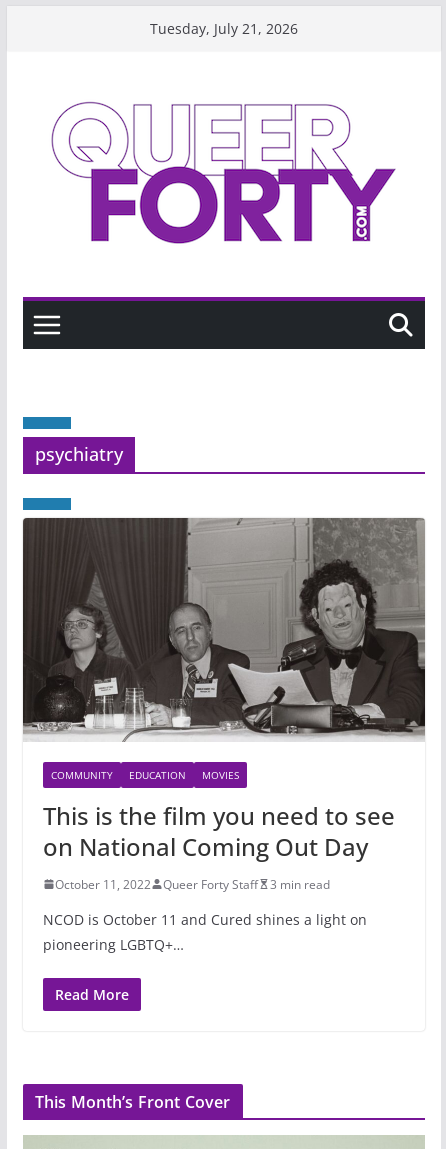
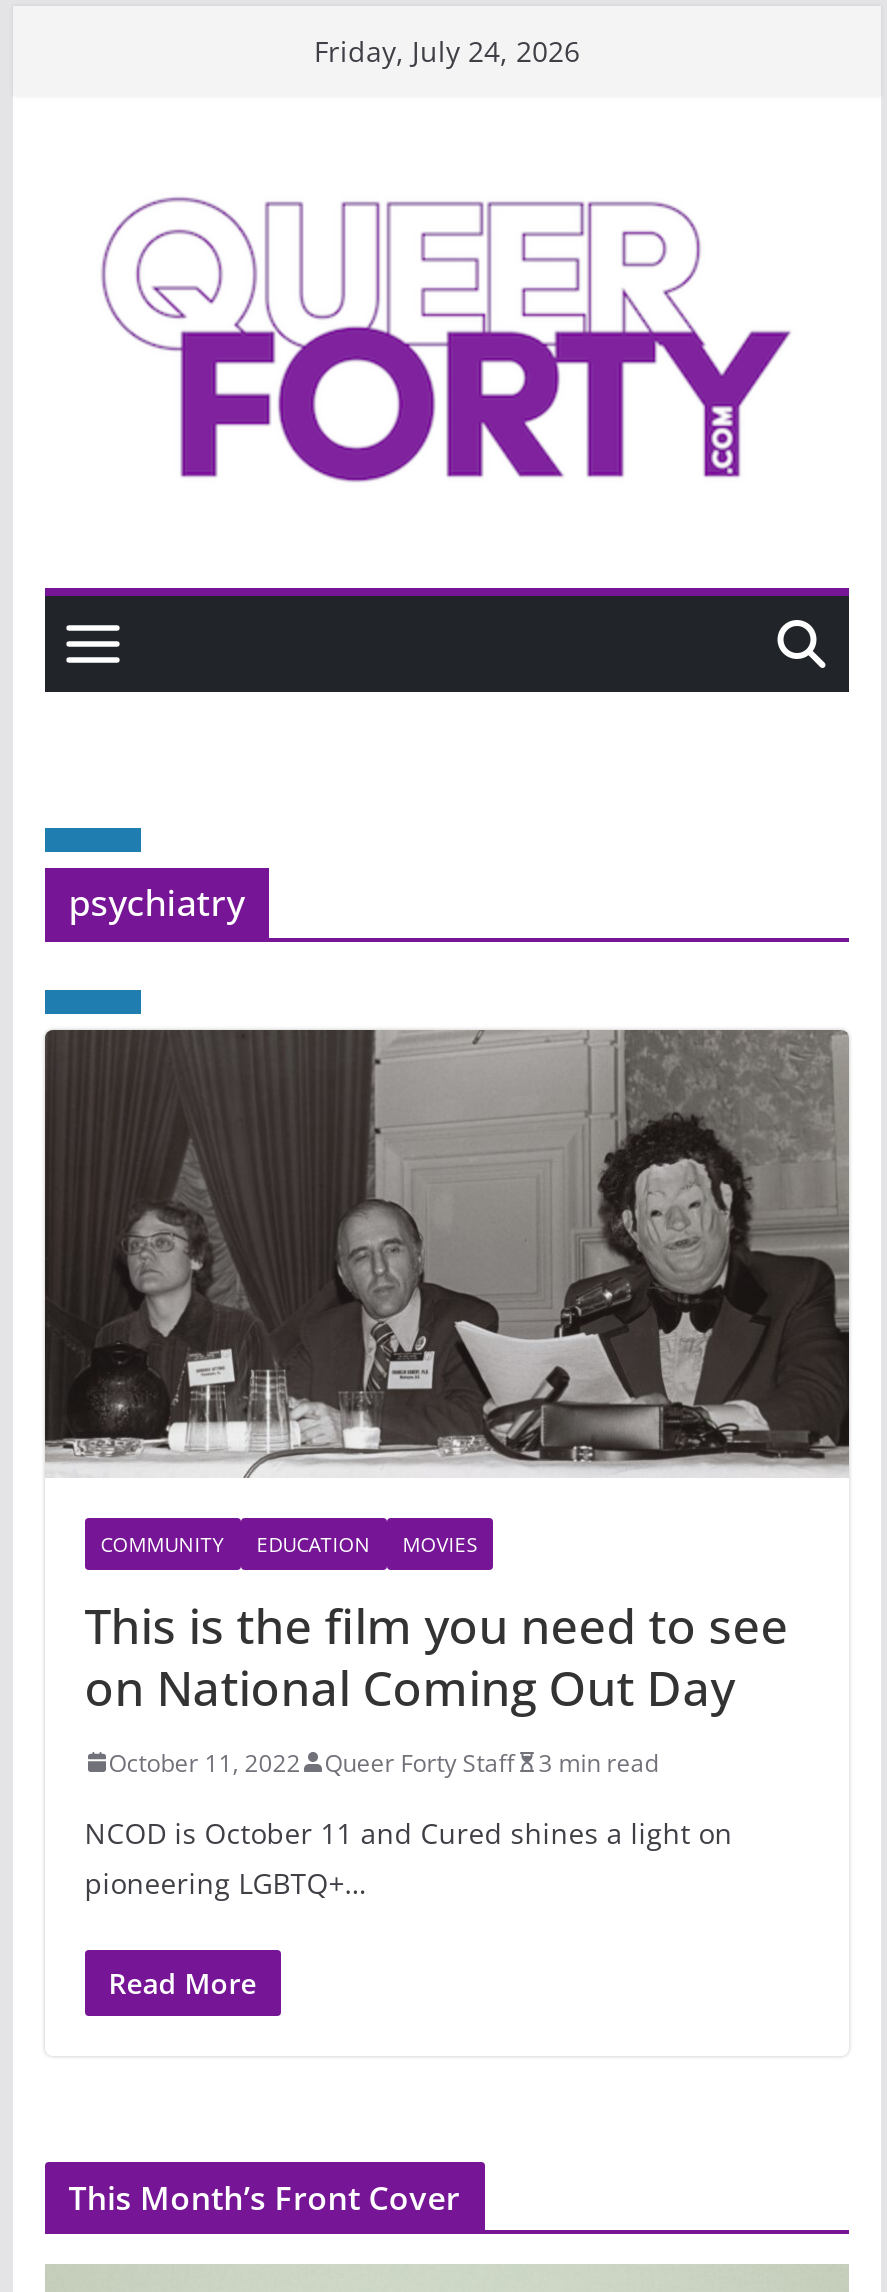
[150,19,298,38] Tuesday, July 21, 2026 -> [314,32,580,70] Friday, July 24, 2026

